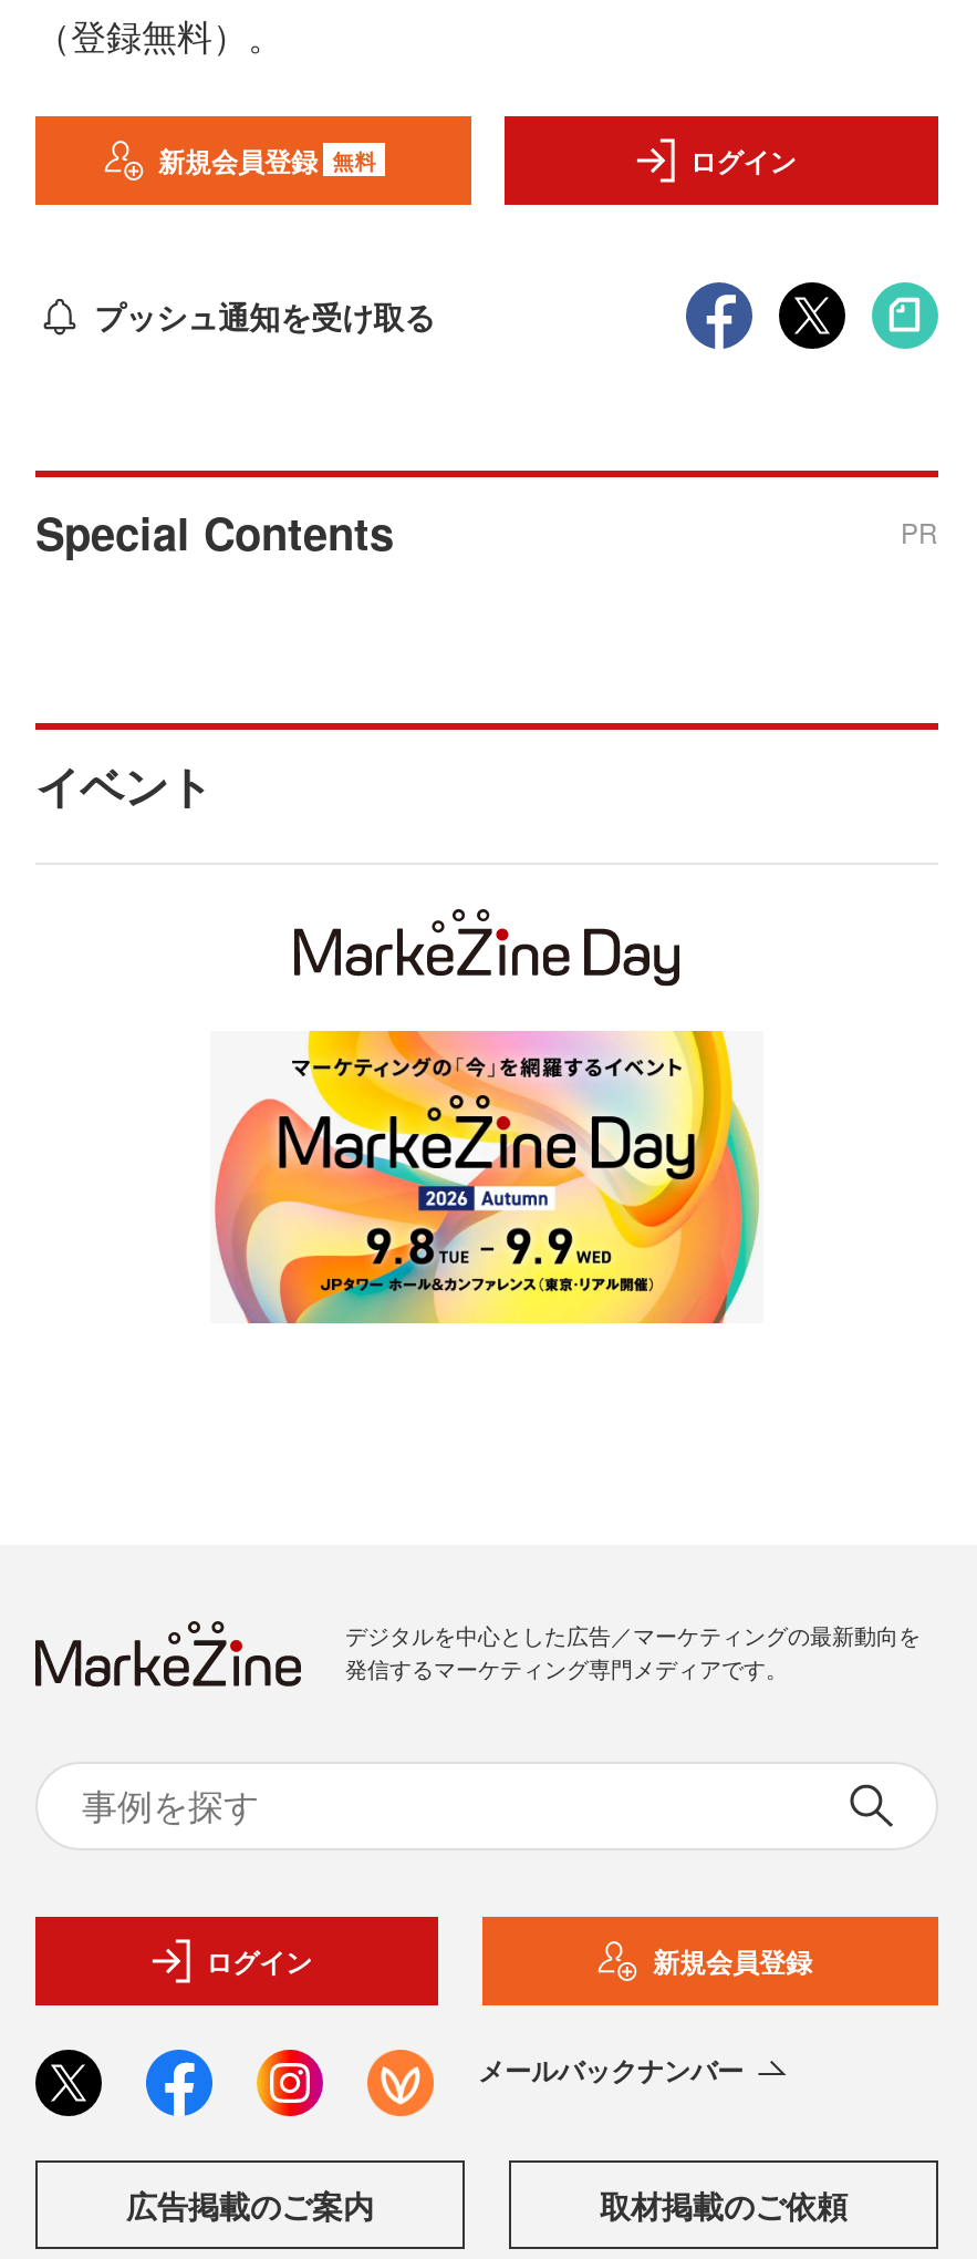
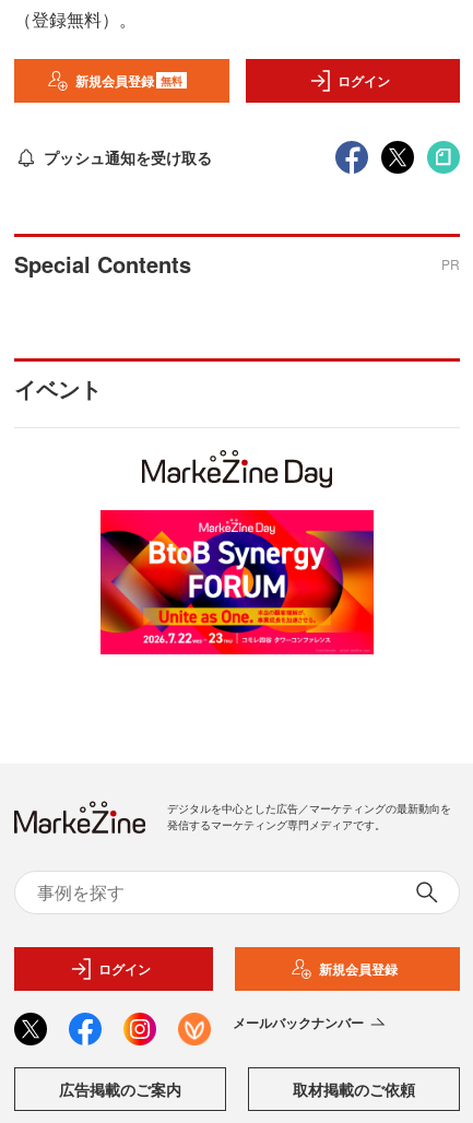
[210,1029,763,1326] [image] -> [99,509,375,655] [image]

